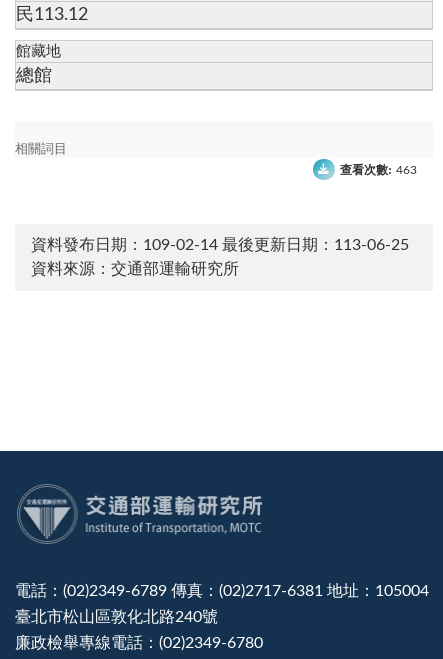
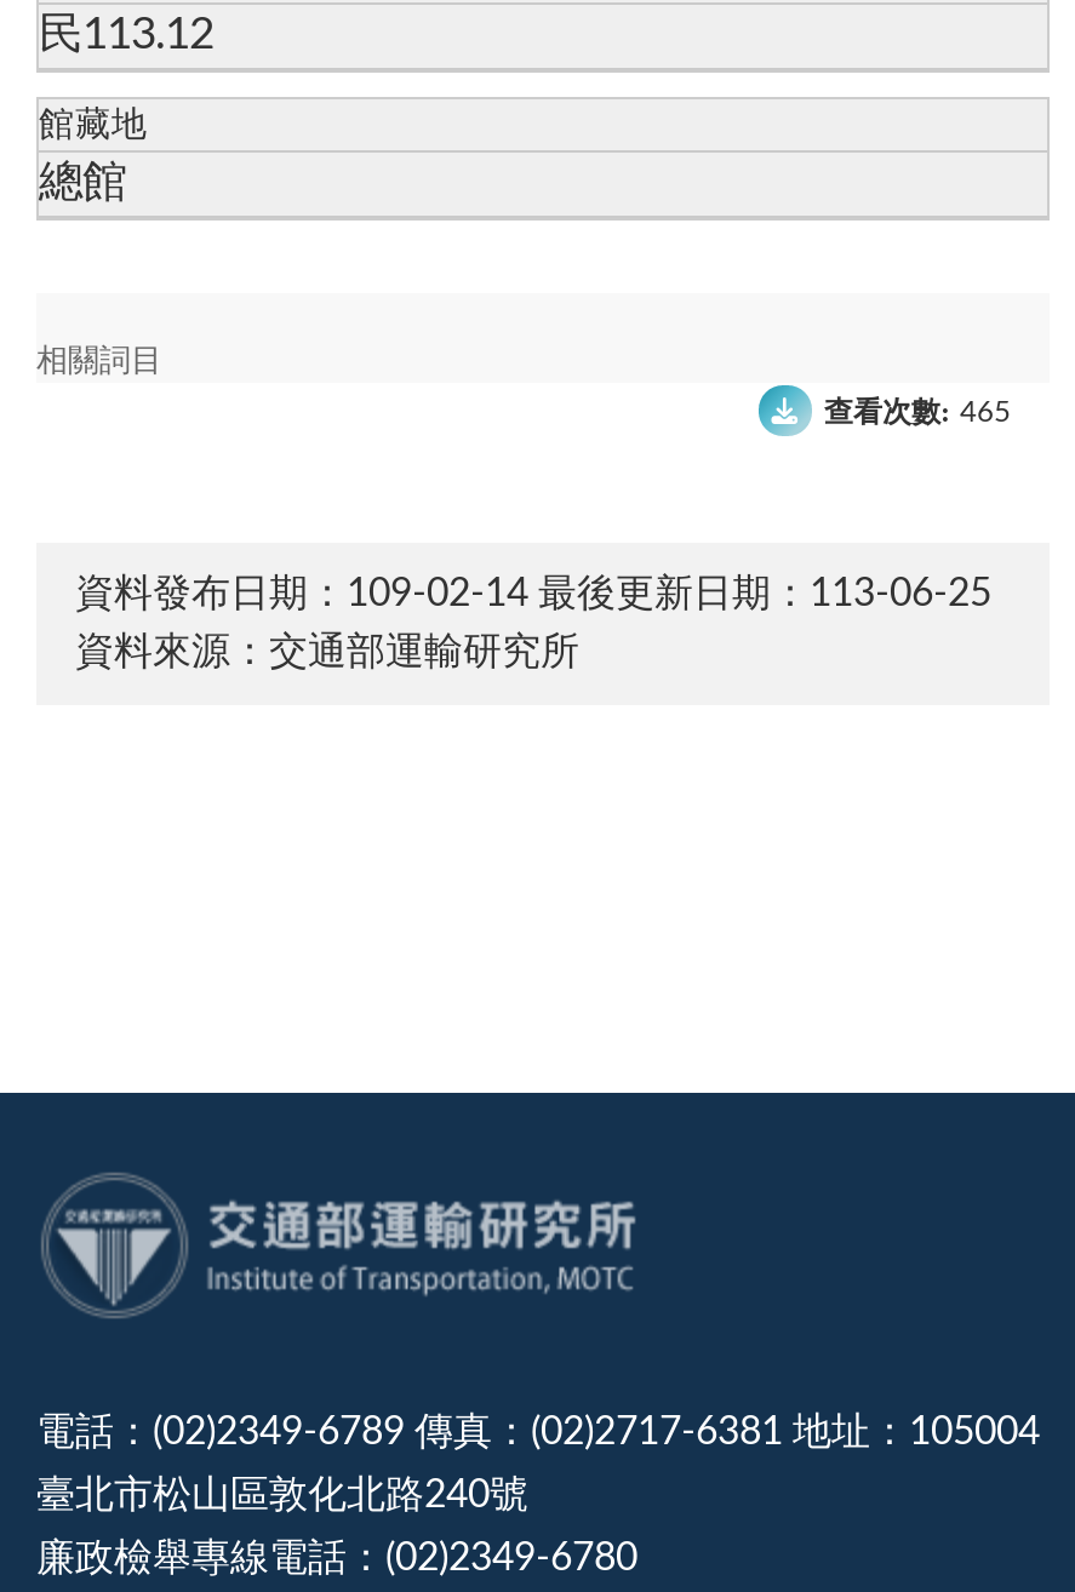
[340,163,417,176] 查看次數: 463 -> [824,394,1011,426] 查看次數: 465

